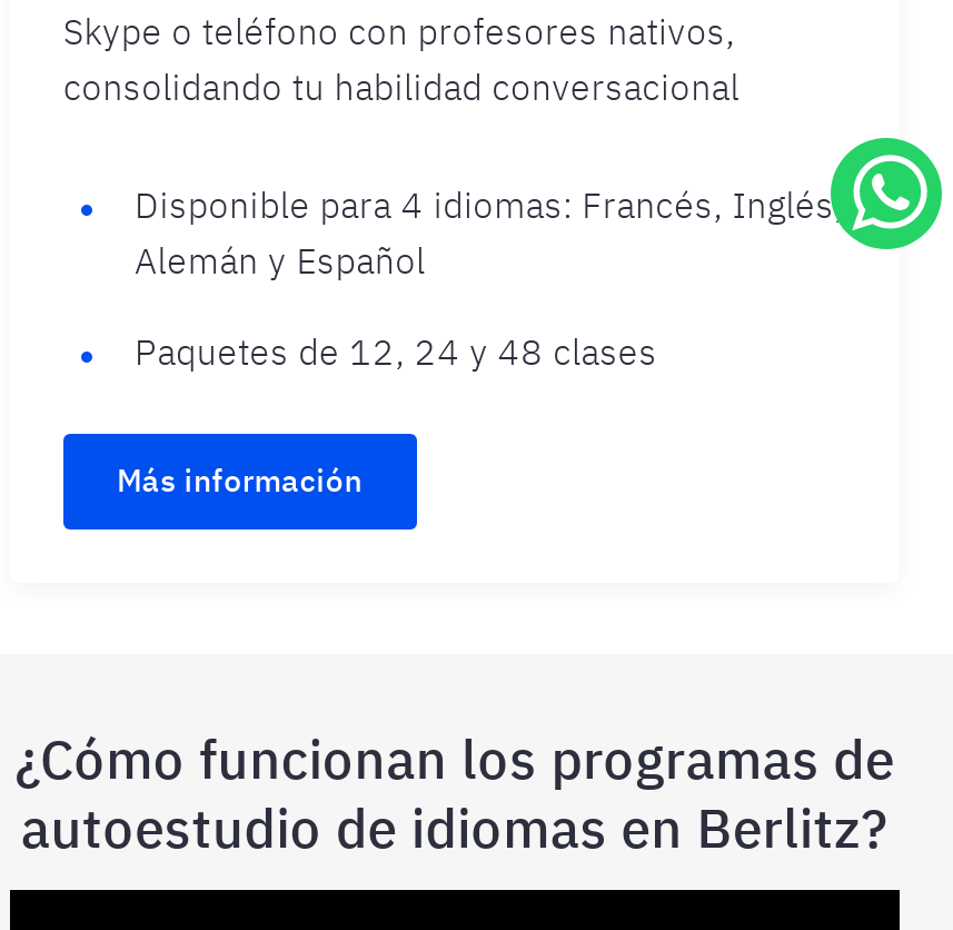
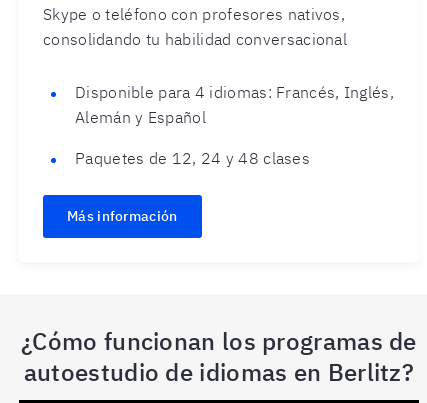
[831,136,944,251] [image] -> none

